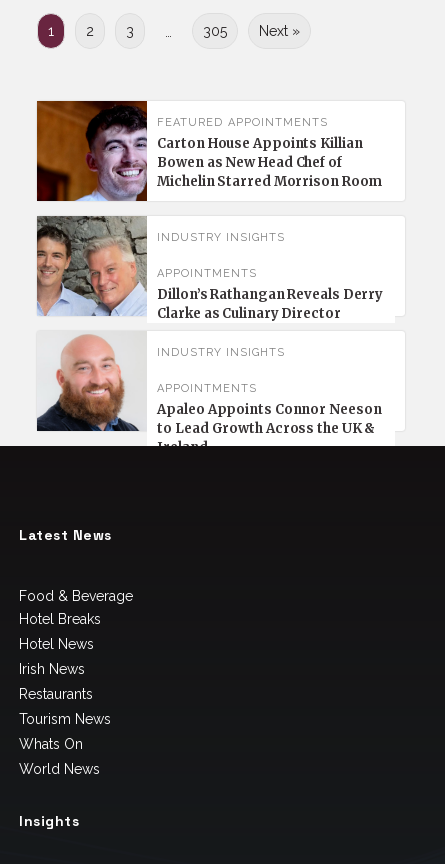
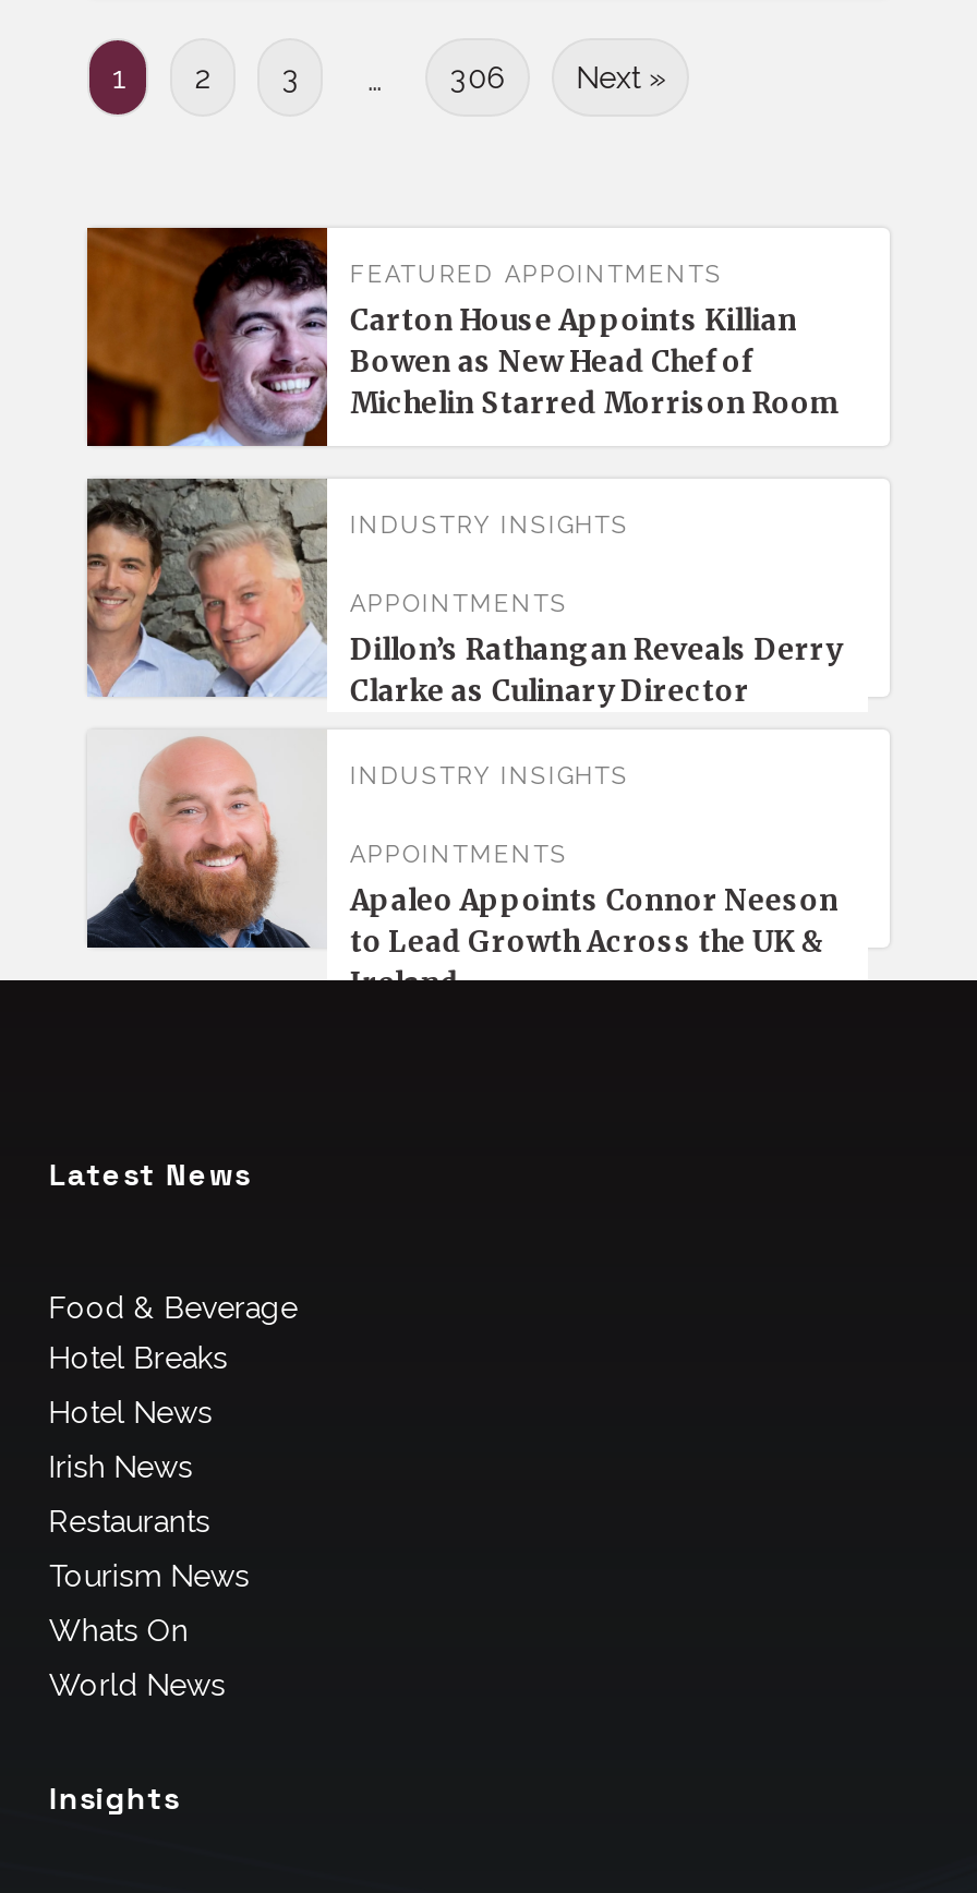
[203,23,227,39] 305 -> [450,59,507,94] 306

